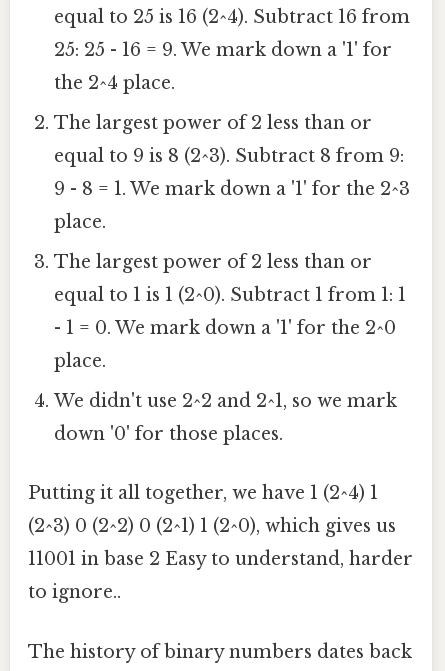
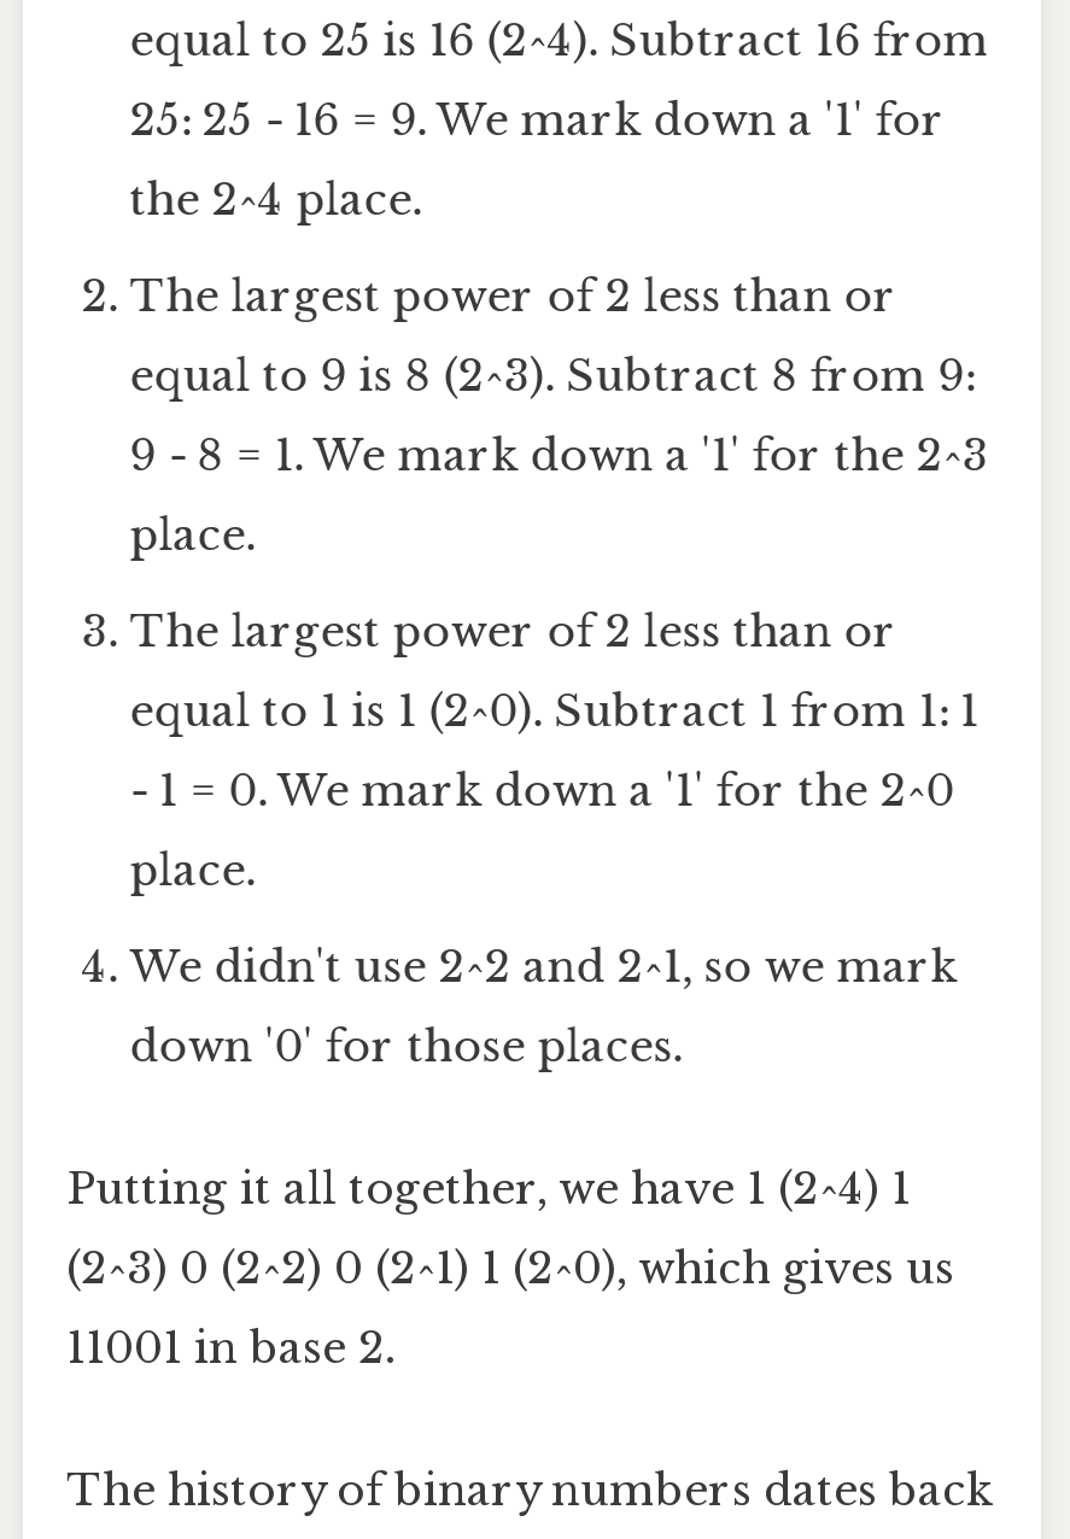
[28,548,413,603] 11001 in base 2 Easy to understand, harder | to ignore.. -> [66,1323,394,1376] 11001 in base 2.

